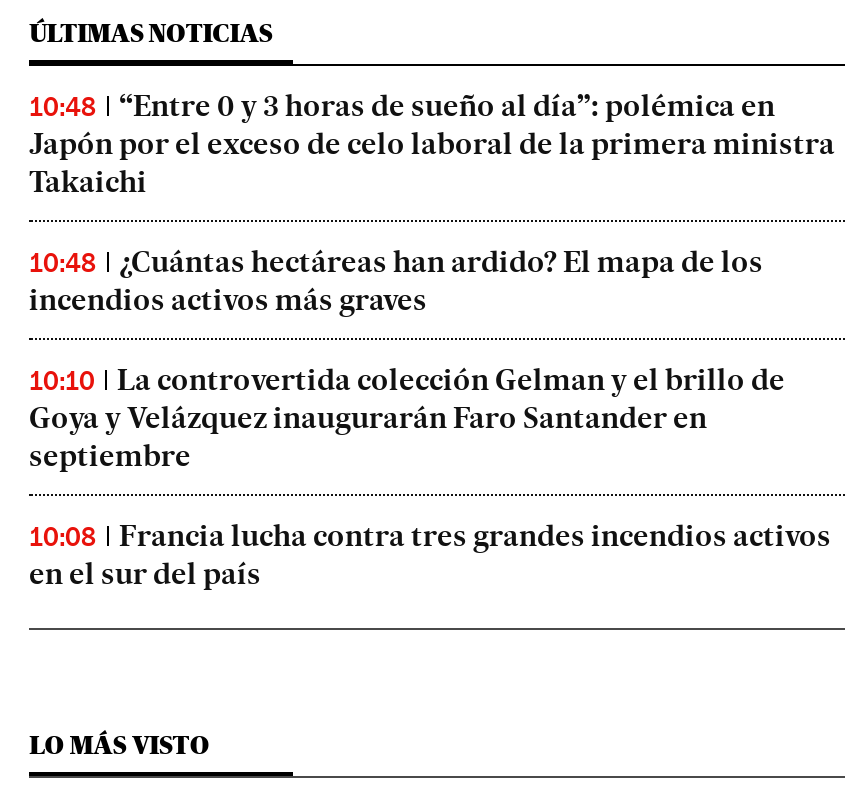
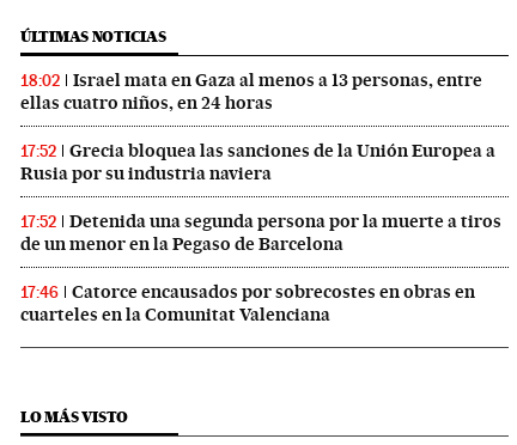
[29,88,835,200] 10:48 | “Entre 0 y 3 horas de sueño al día”: polémica en | Japón por el exceso de celo laboral de la primera ministra | Takaichi -> [20,69,482,114] 18:02 | Israel mata en Gaza al menos a 13 personas, entre | ellas cuatro niños, en 24 horas
[29,244,763,318] 10:48 | ¿Cuántas hectáreas han ardido? El mapa de los | incendios activos más graves -> [20,140,495,184] 17:52 | Grecia bloquea las sanciones de la Unión Europea a | Rusia por su industria naviera
[29,362,785,474] 10:10 | La controvertida colección Gelman y el brillo de | Goya y Velázquez inaugurarán Faro Santander en | septiembre -> [20,211,501,255] 17:52 | Detenida una segunda persona por la muerte a tiros | de un menor en la Pegaso de Barcelona
[29,518,831,592] 10:08 | Francia lucha contra tres grandes incendios activos | en el sur del país -> [20,281,475,325] 17:46 | Catorce encausados por sobrecostes en obras en | cuarteles en la Comunitat Valenciana

